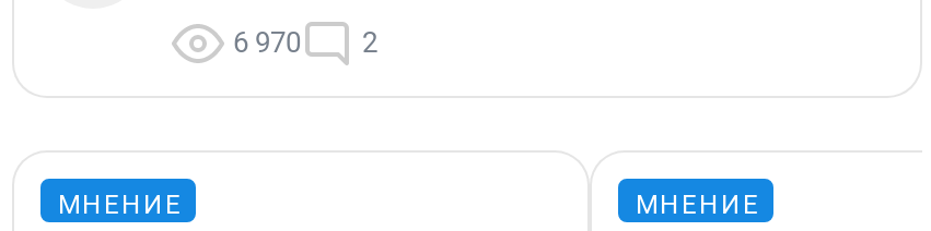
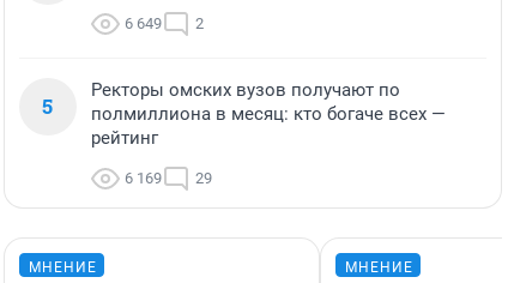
[233,27,377,59] 6 970 2 -> [125,15,204,33] 6 649 2
none -> [42,93,54,120] 5
none -> [91,79,446,187] Ректоры омских вузов получают по | полмиллиона в месяц: кто богаче всех — | рейтинг | 6 169 | 29

